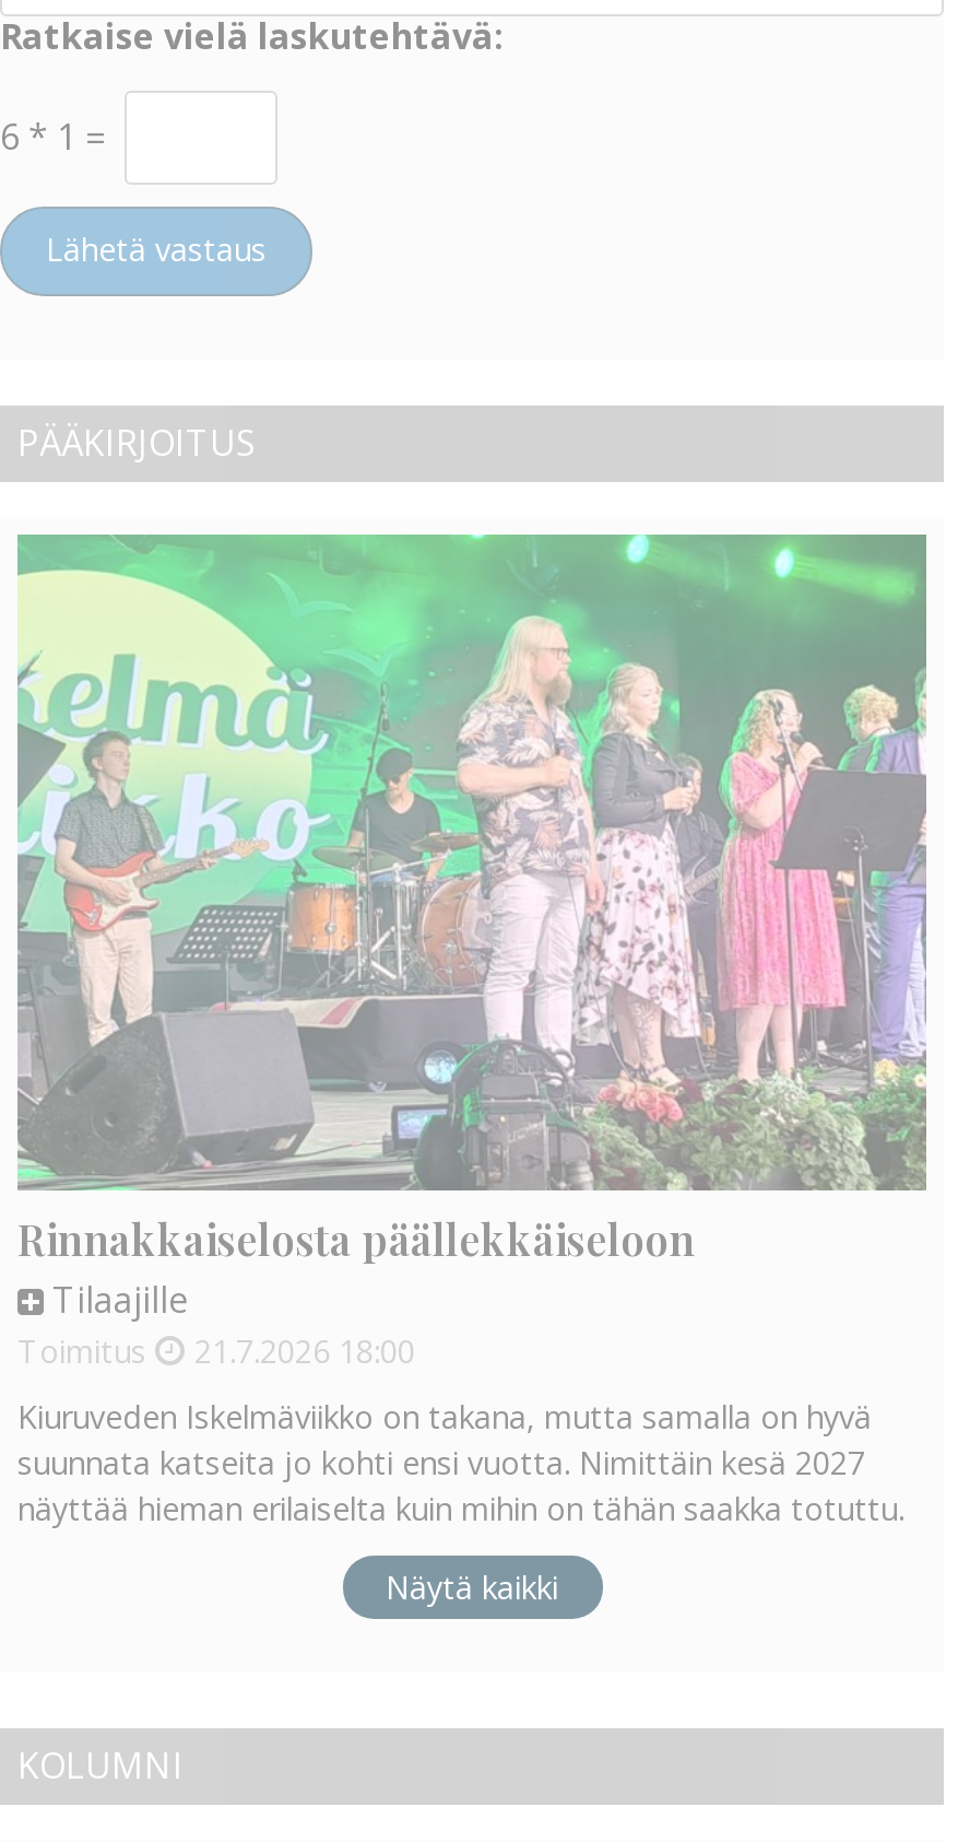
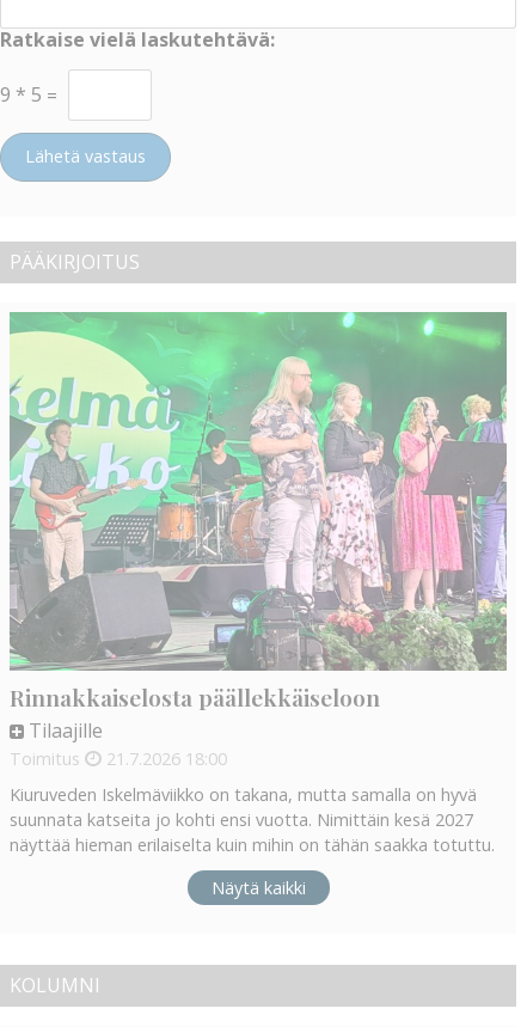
[0,113,105,161] 6 * 1 = -> [0,82,57,108] 9 * 5 =

